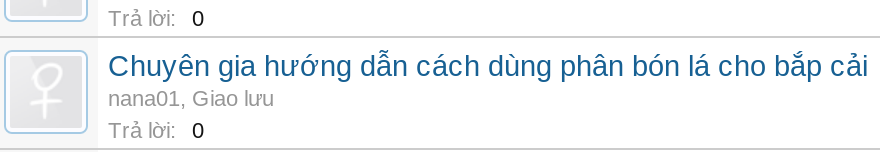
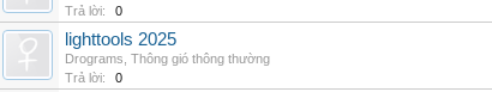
[108,50,868,110] Chuyên gia hướng dẫn cách dùng phân bón lá cho bắp cải | nana01, Giao lưu -> [65,30,270,66] lighttools 2025 | Drograms, Thông gió thông thường

